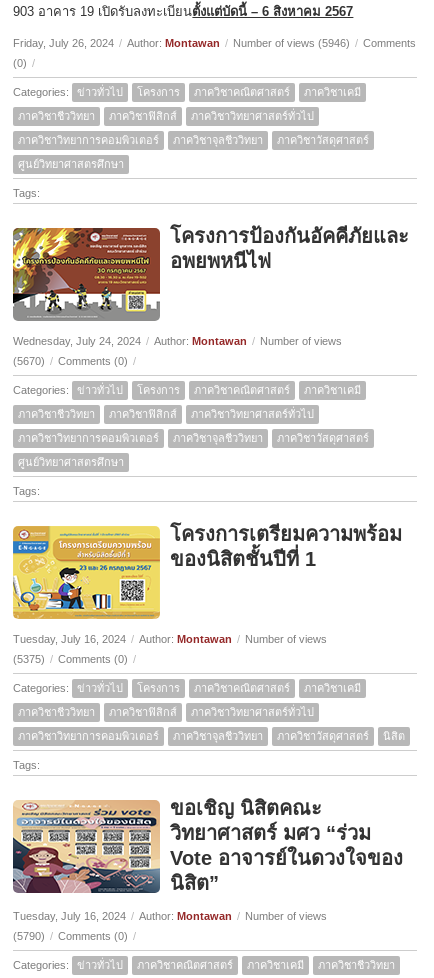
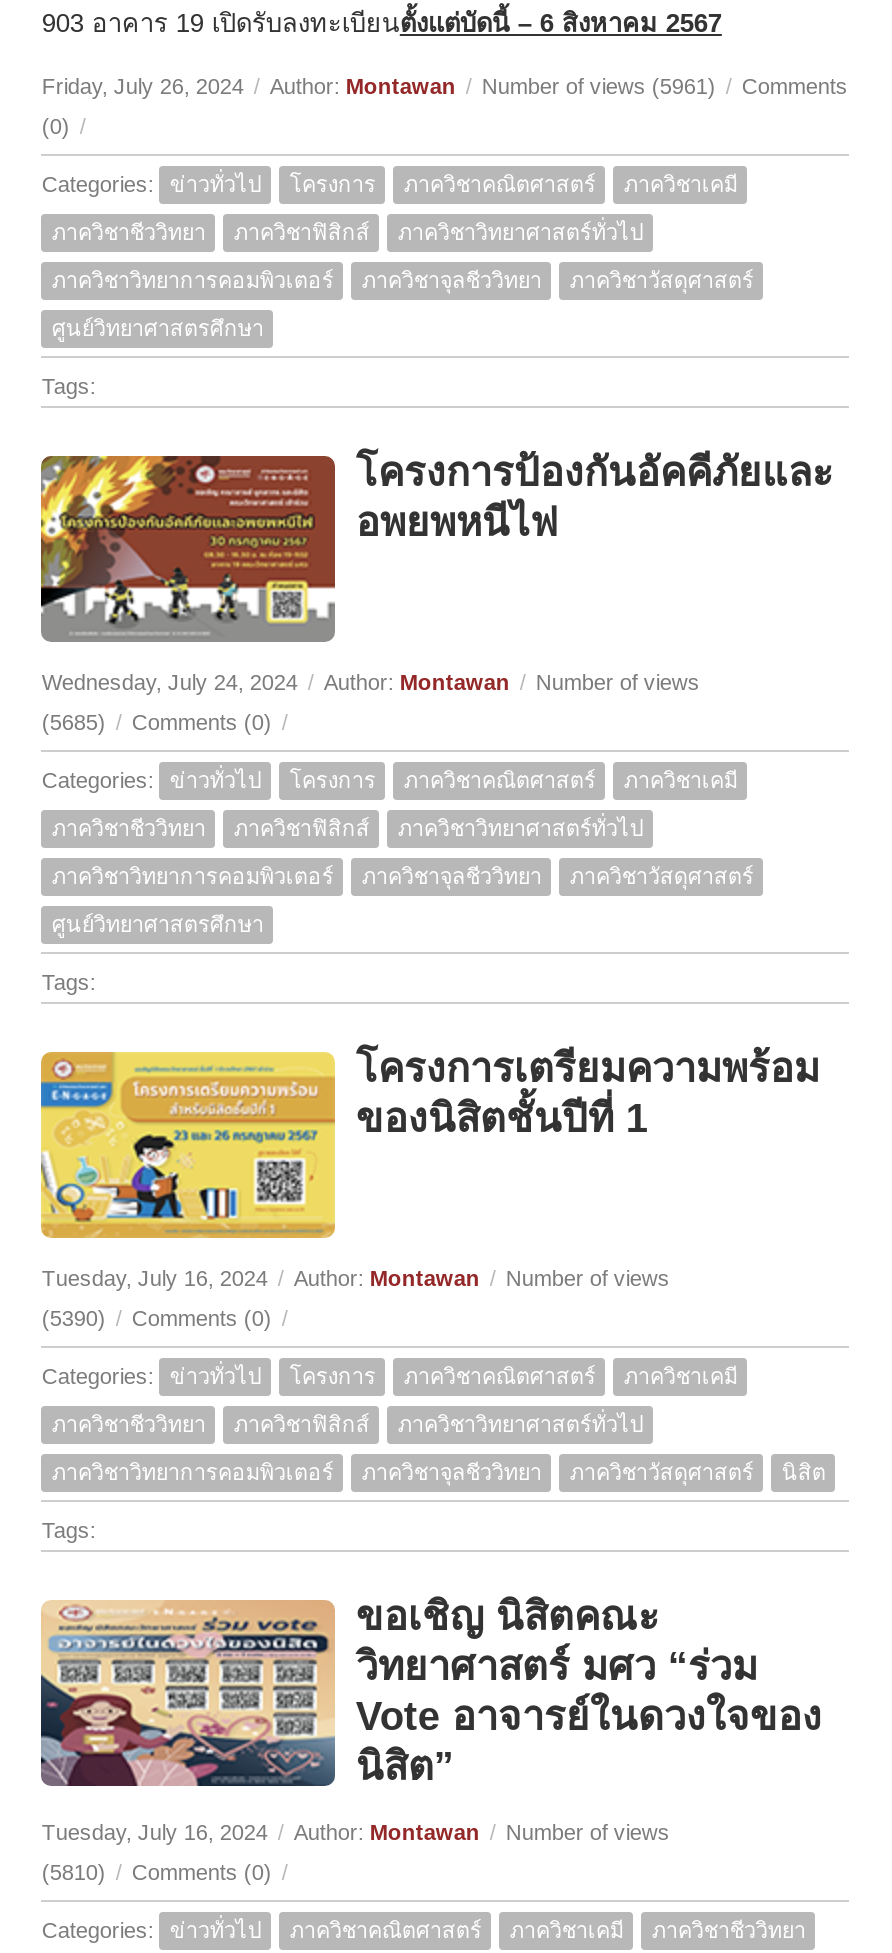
[13,37,416,49] Friday, July 26, 2024 / Author: Montawan / Number of views (5946) / Comments -> [42,74,848,98] Friday, July 26, 2024 / Author: Montawan / Number of views (5961) / Comments
[13,355,136,367] (5670) / Comments (0) / -> [42,710,288,734] (5685) / Comments (0) /
[13,653,136,665] (5375) / Comments (0) / -> [42,1306,288,1330] (5390) / Comments (0) /
[13,930,136,942] (5790) / Comments (0) / -> [42,1860,288,1884] (5810) / Comments (0) /

